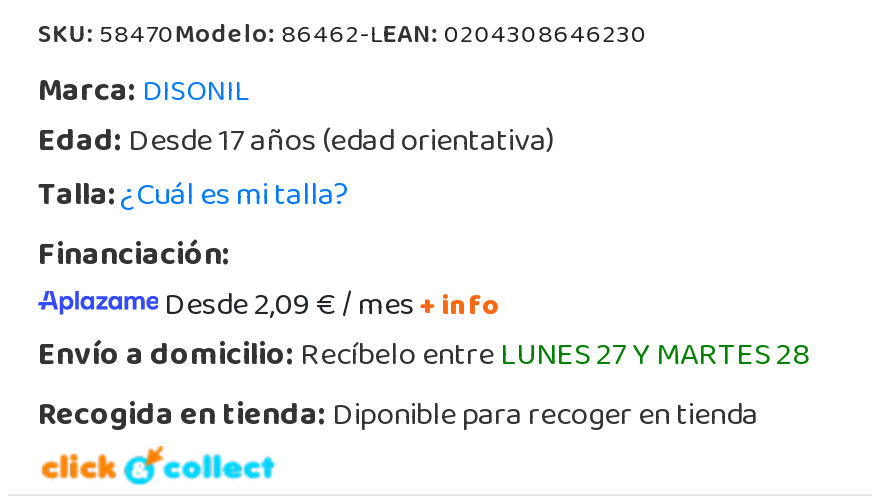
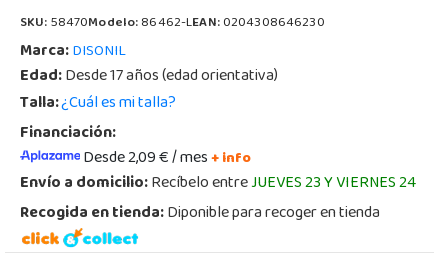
[38,326,810,390] Envío a domicilio: Recíbelo entreLUNES 27 Y MARTES 28 -> [20,168,416,200] Envío a domicilio: Recíbelo entreJUEVES 23 Y VIERNES 24

